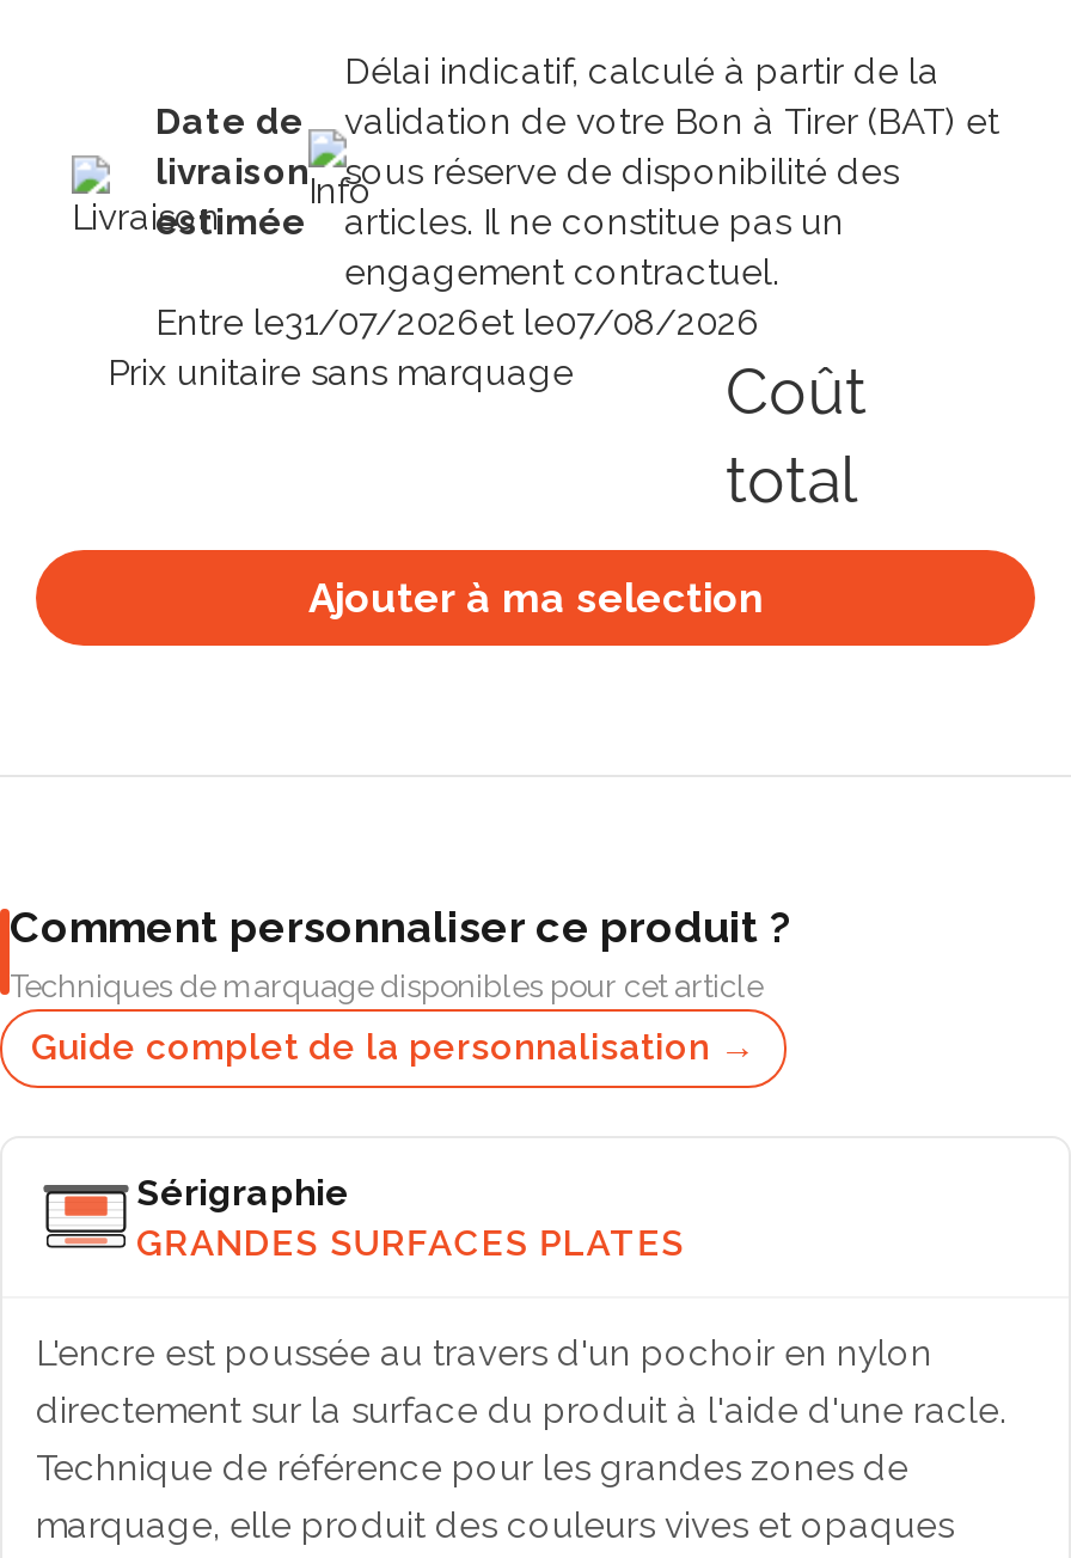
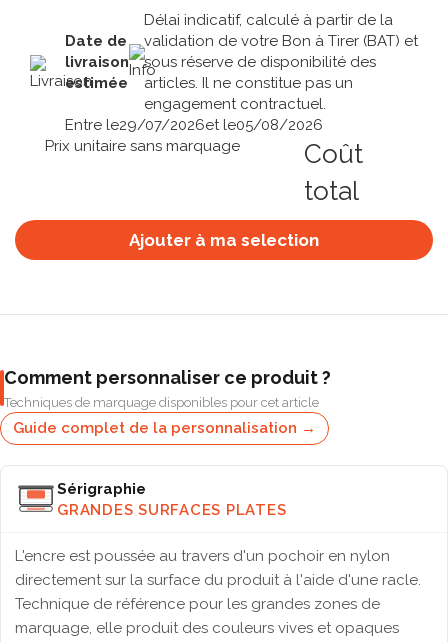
[155,301,760,344] Entre le31/07/2026et le07/08/2026 -> [65,116,323,134] Entre le29/07/2026et le05/08/2026

